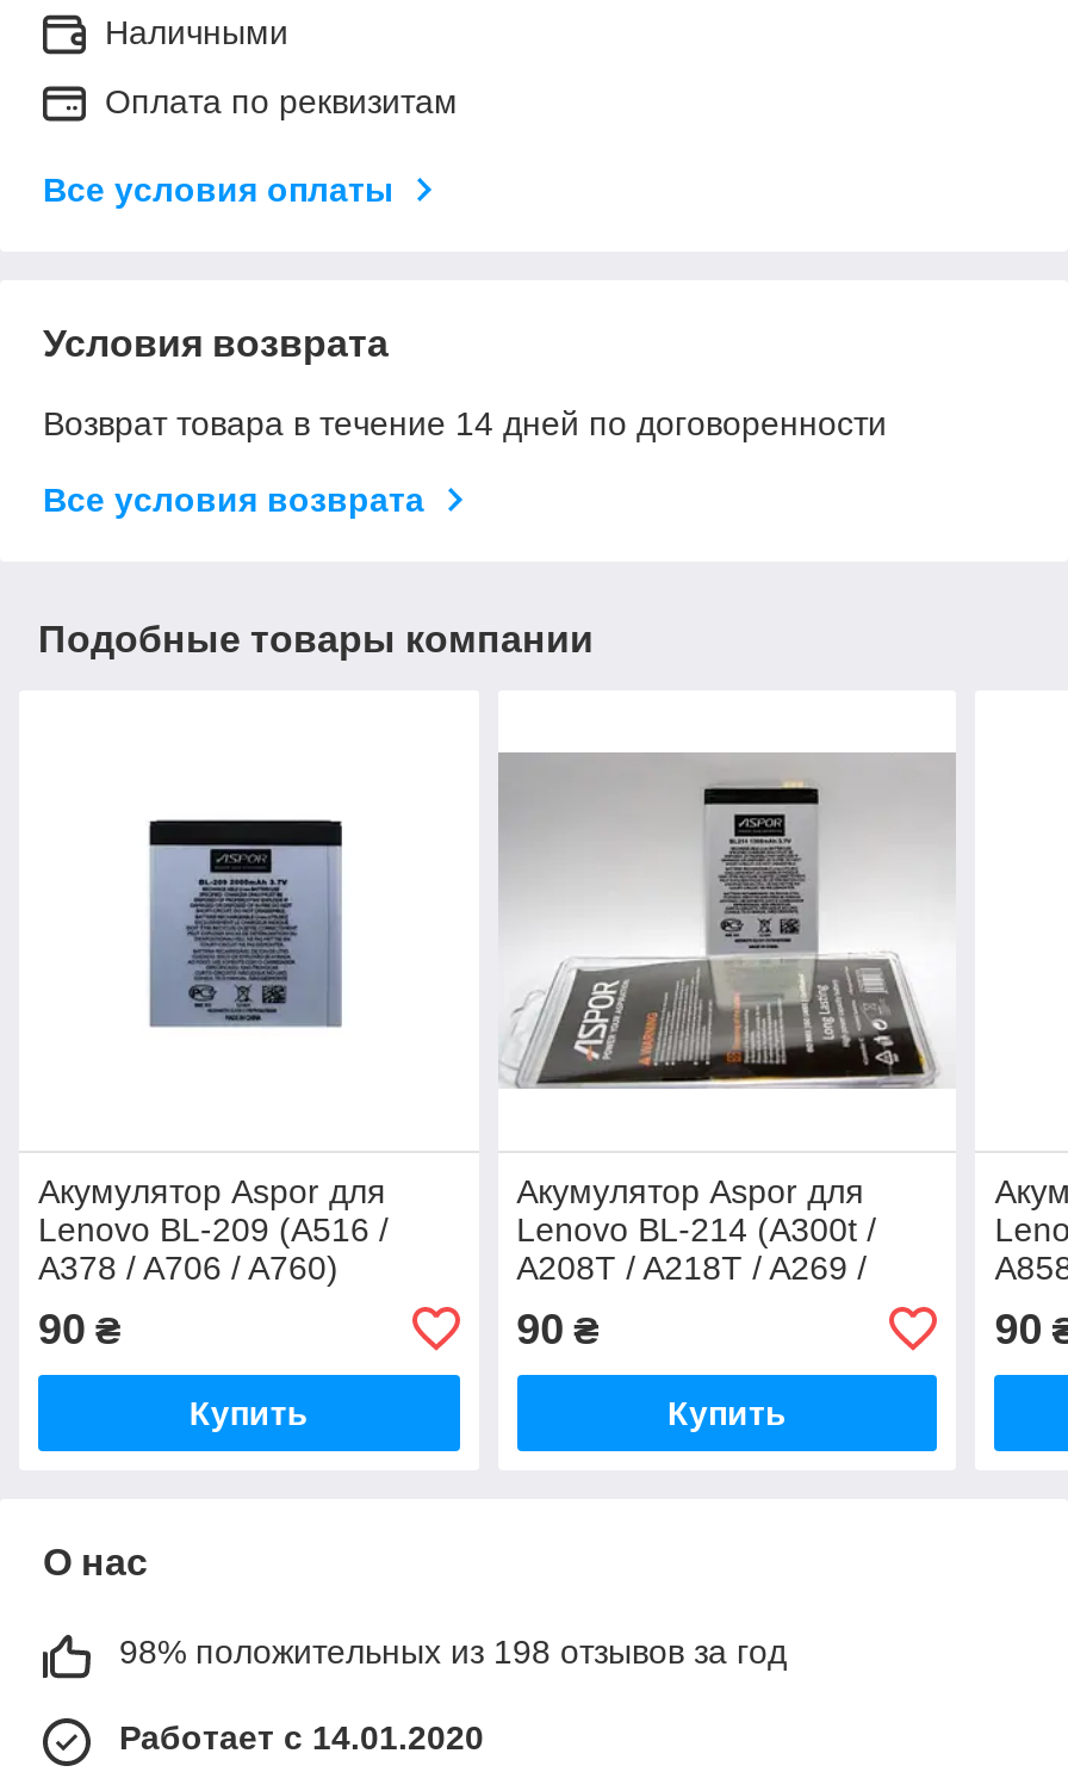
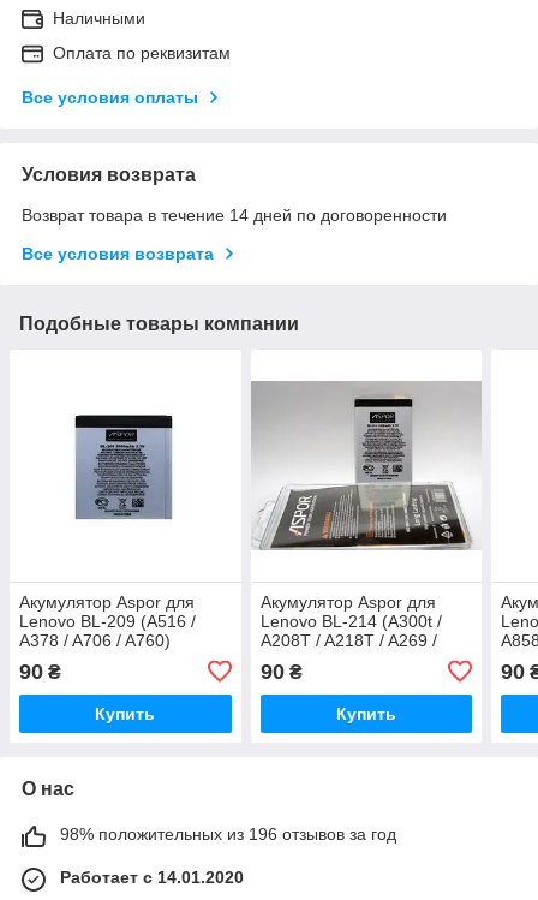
[119,1632,787,1670] 98% положительных из 198 отзывов за год -> [60,824,396,843] 98% положительных из 196 отзывов за год

